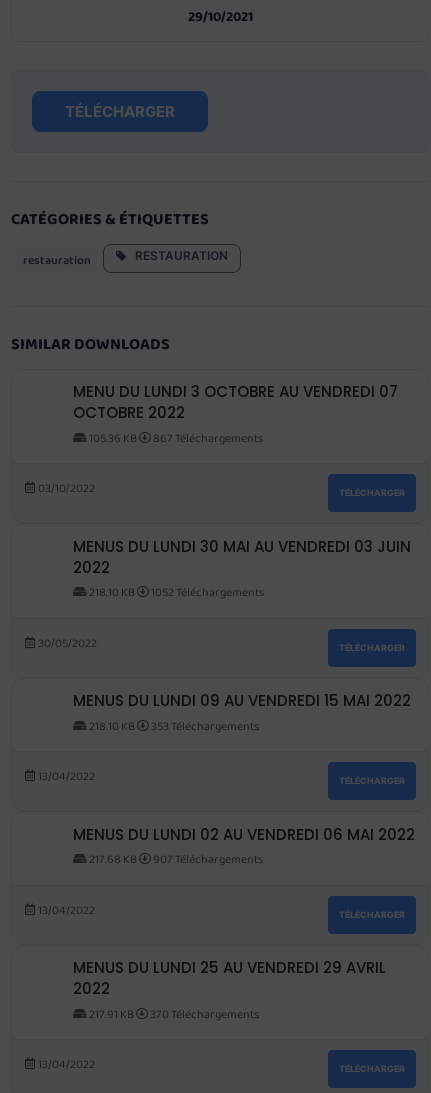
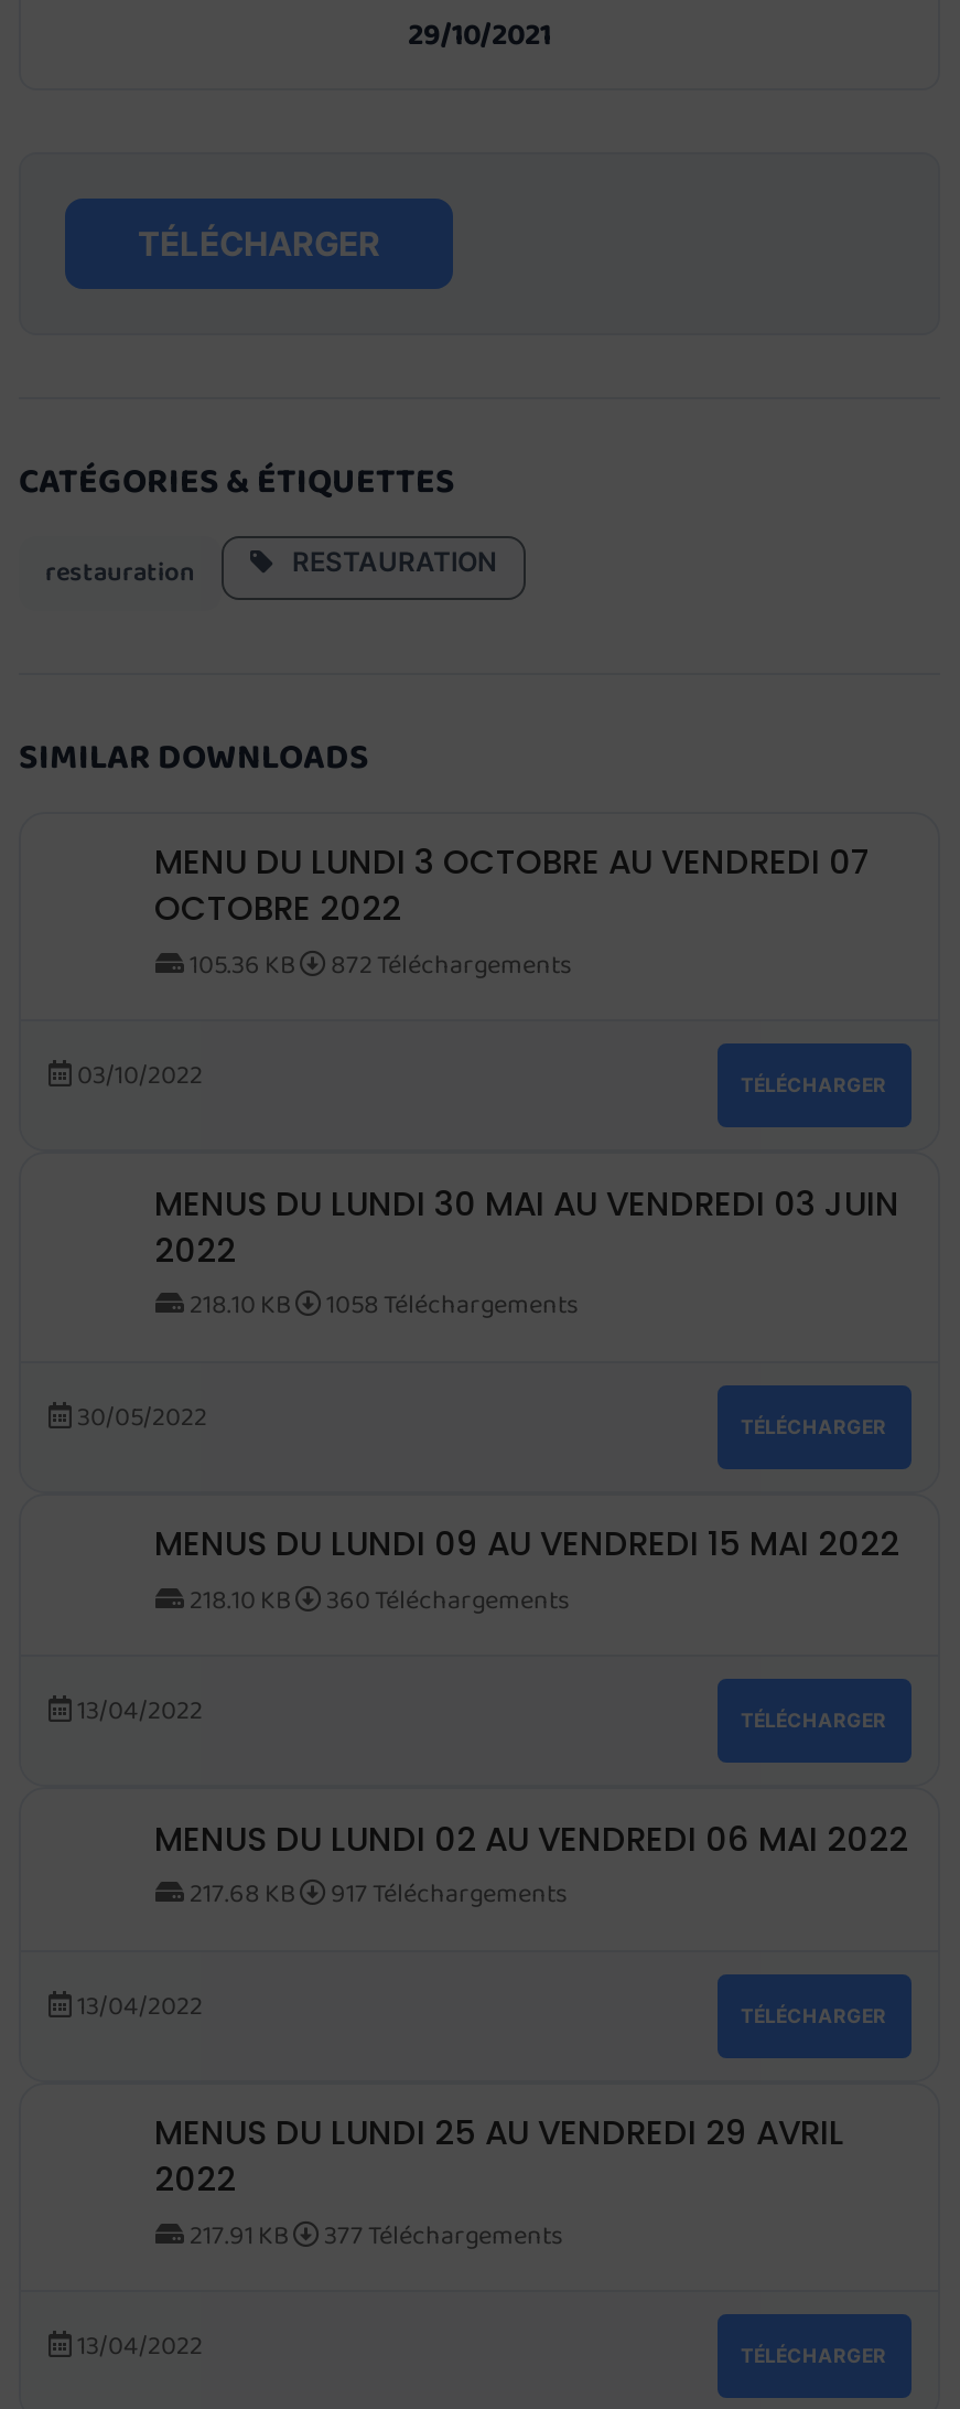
[150,429,262,448] 867 Téléchargements -> [326,944,571,985] 872 Téléchargements
[148,583,263,602] 1052 Téléchargements -> [322,1284,578,1326] 1058 Téléchargements
[148,717,258,736] 353 Téléchargements -> [322,1579,569,1621] 360 Téléchargements
[150,850,262,869] 907 Téléchargements -> [326,1873,567,1915] 917 Téléchargements
[147,1005,258,1024] 370 Téléchargements -> [320,2214,562,2256] 377 Téléchargements

